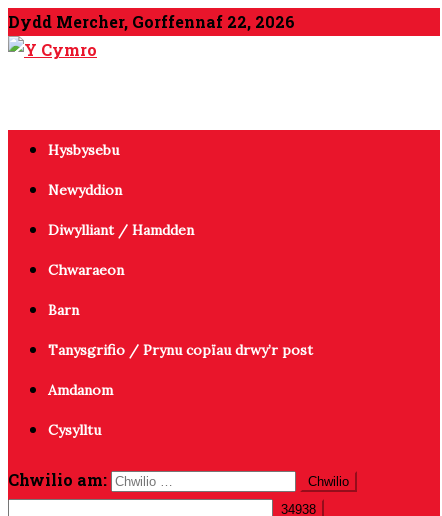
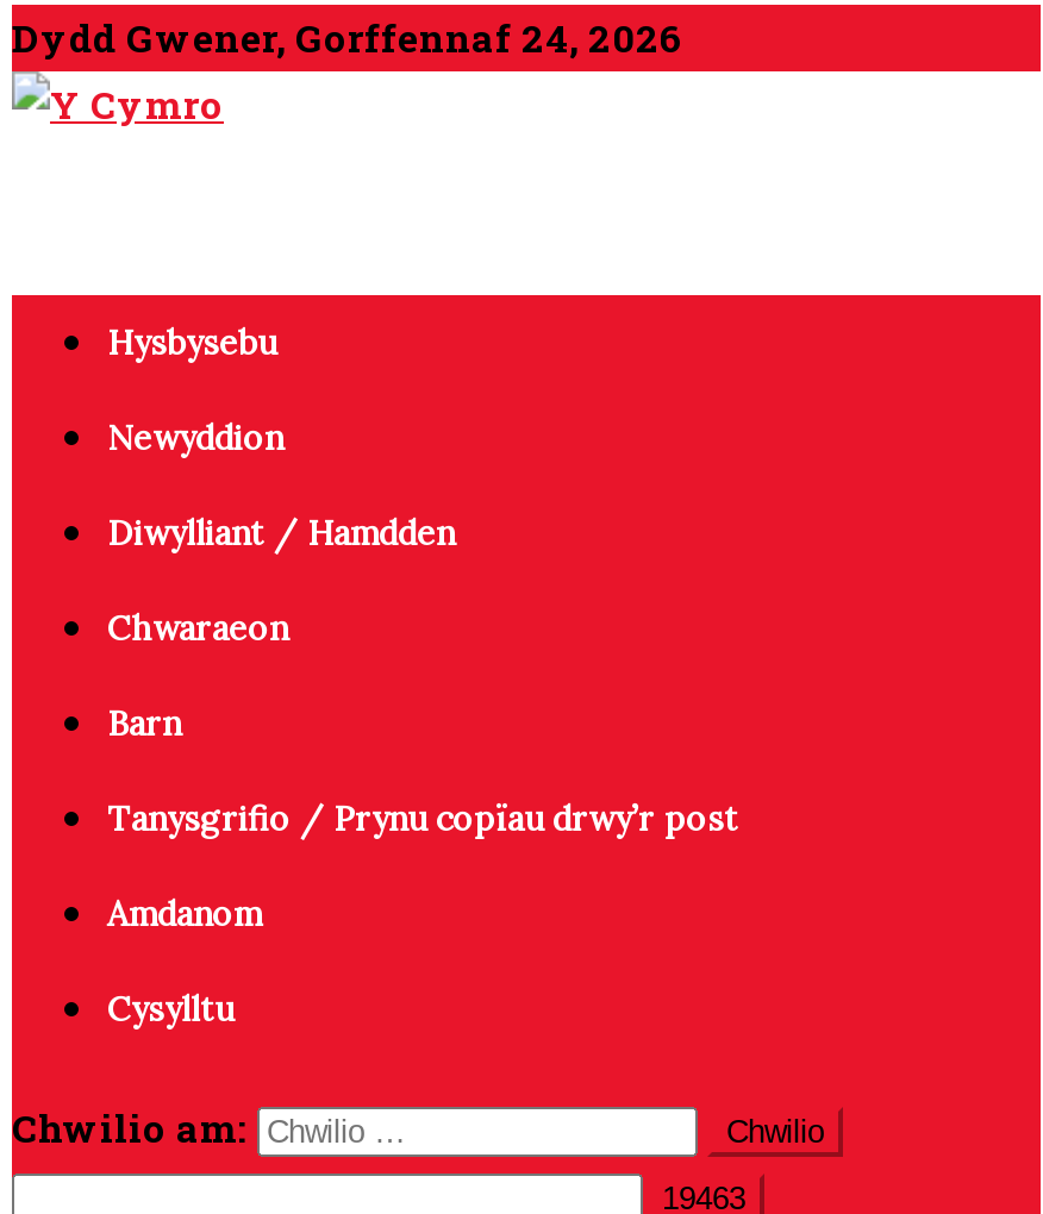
[8,11,295,32] Dydd Mercher, Gorffennaf 22, 2026 -> [12,12,683,62] Dydd Gwener, Gorffennaf 24, 2026

